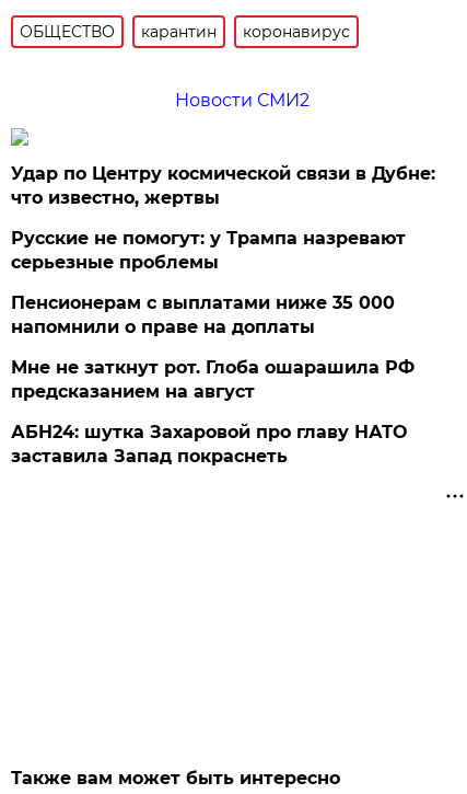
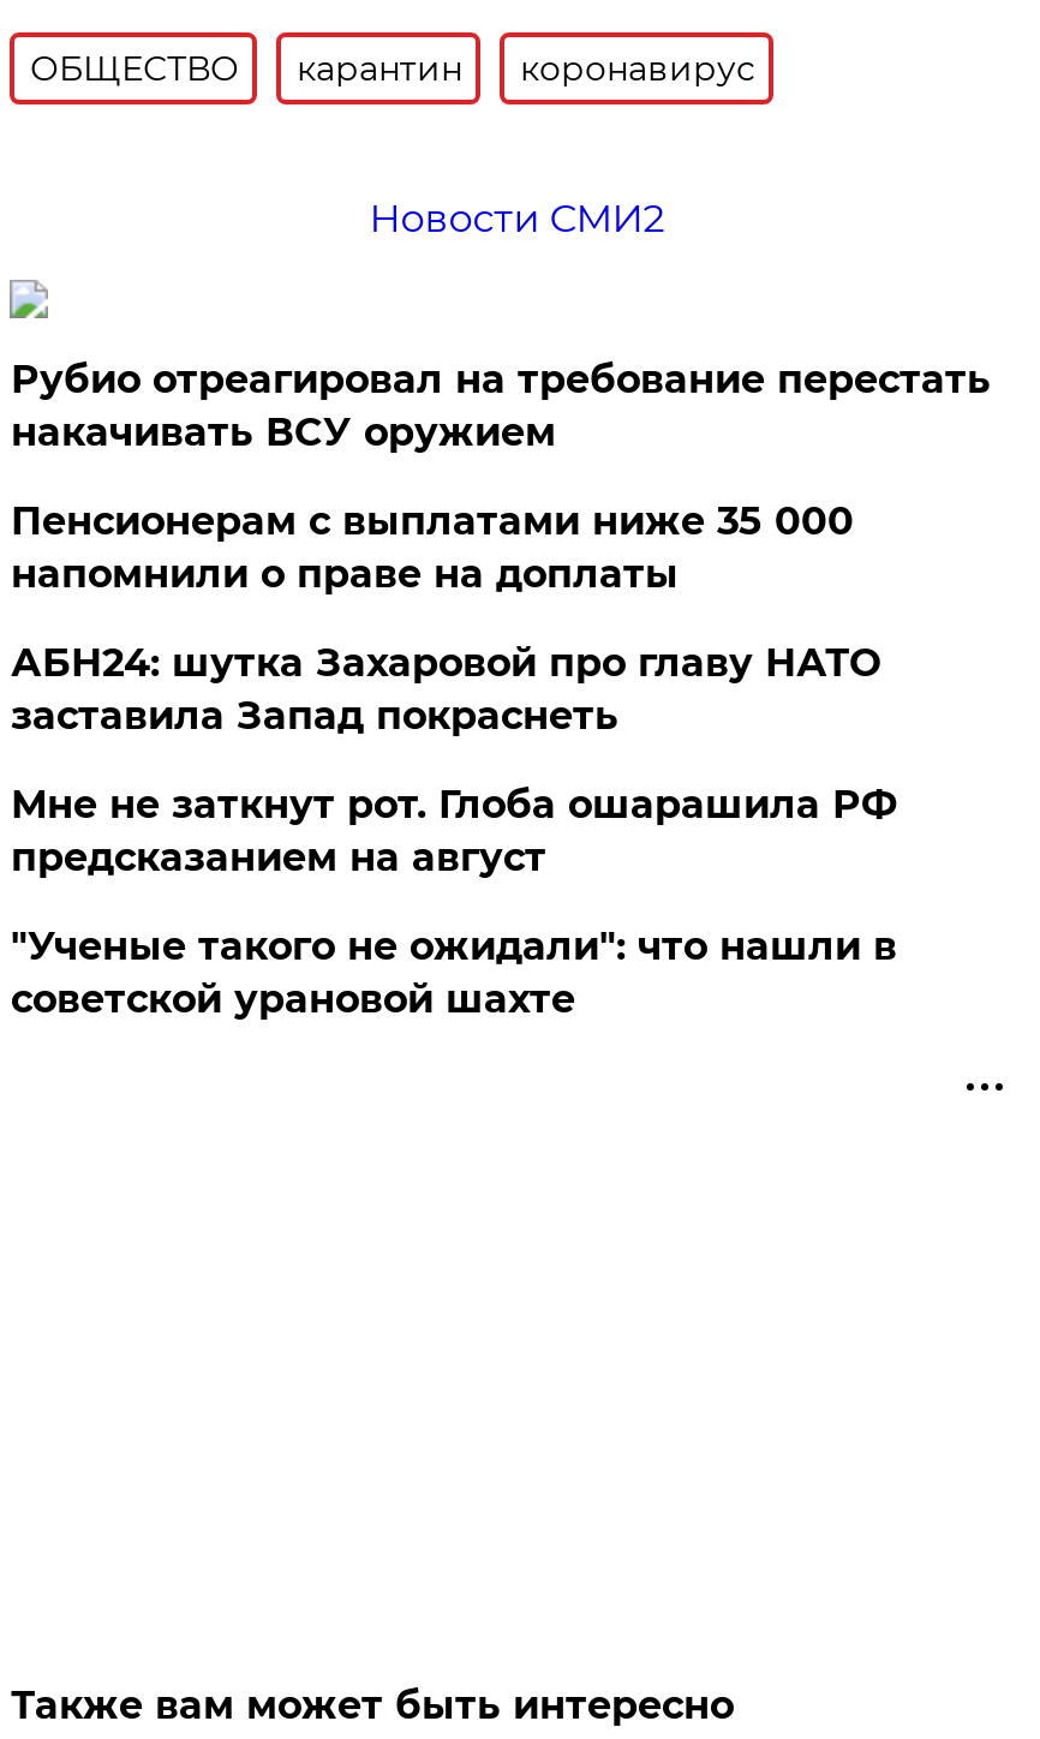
[11,163,436,273] Удар по Центру космической связи в Дубне: | что известно, жертвы | Русские не помогут: у Трампа назревают | серьезные проблемы -> [11,356,991,455] Рубио отреагировал на требование перестать | накачивать ВСУ оружием
moved [11,292,395,337] -> [11,498,854,597]: Пенсионерам с выплатами ниже 35 000 | напомнили о праве на доплаты
none -> [11,923,897,1022] "Ученые такого не ожидали": что нашли в | советской урановой шахте
moved [11,422,407,466] -> [11,640,880,738]: АБН24: шутка Захаровой про главу НАТО | заставила Запад покраснеть

